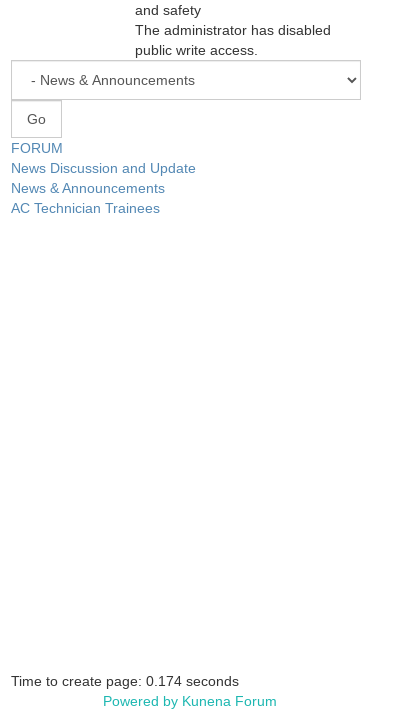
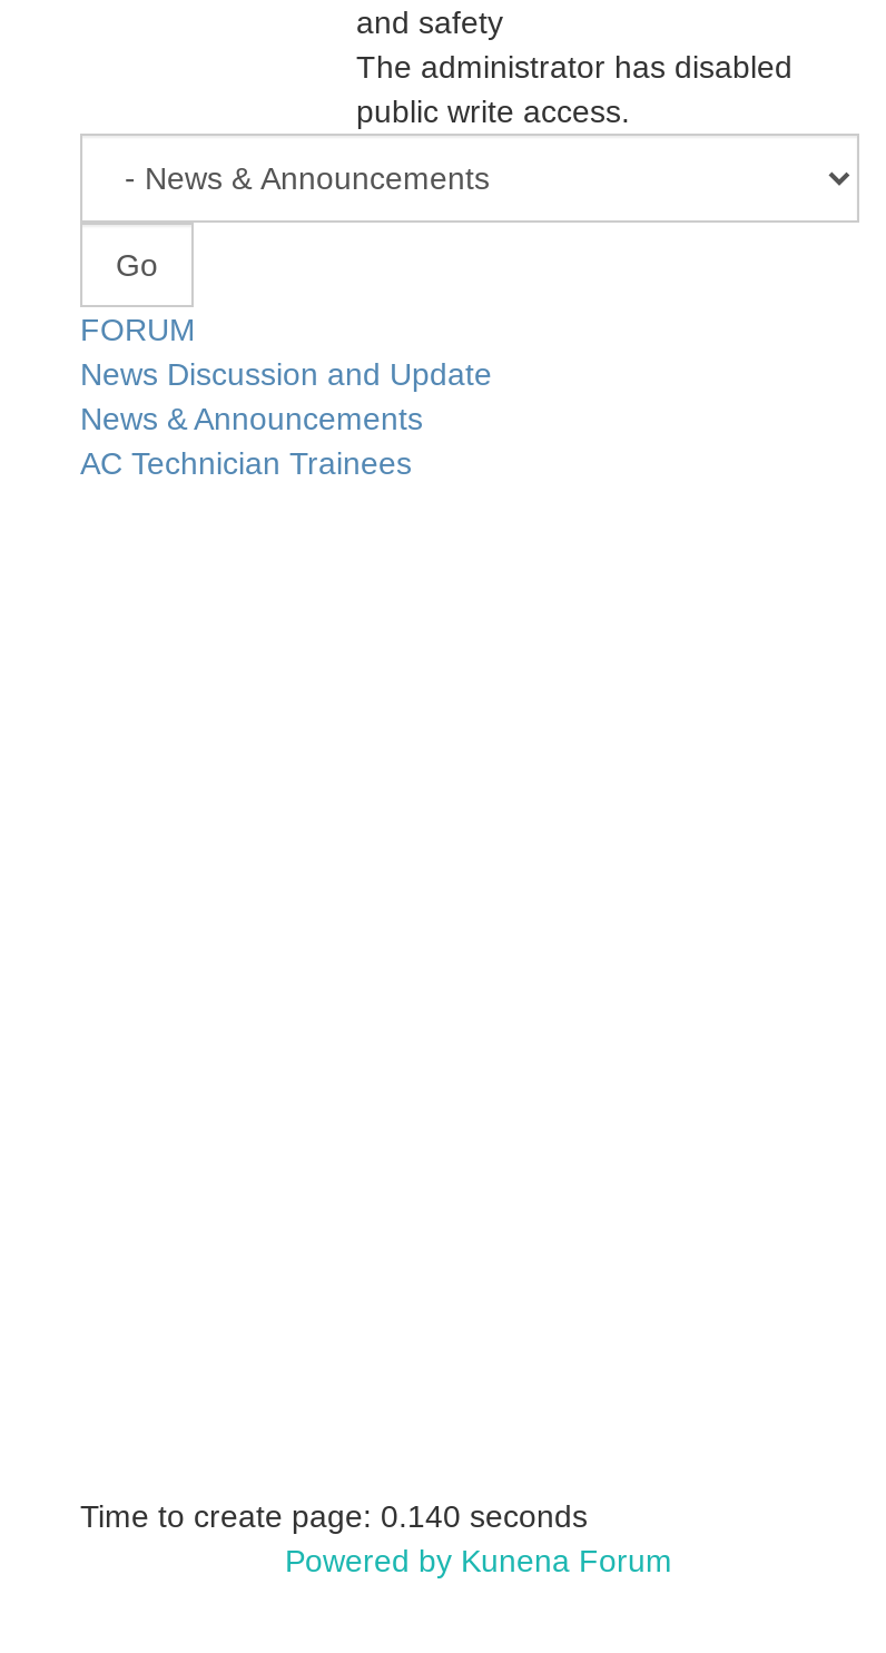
[11,673,239,689] Time to create page: 0.174 seconds -> [80,1498,588,1534] Time to create page: 0.140 seconds

